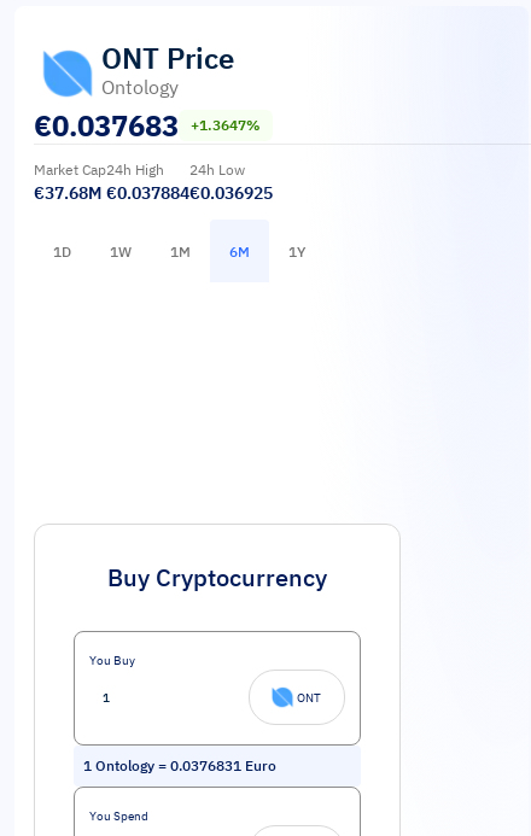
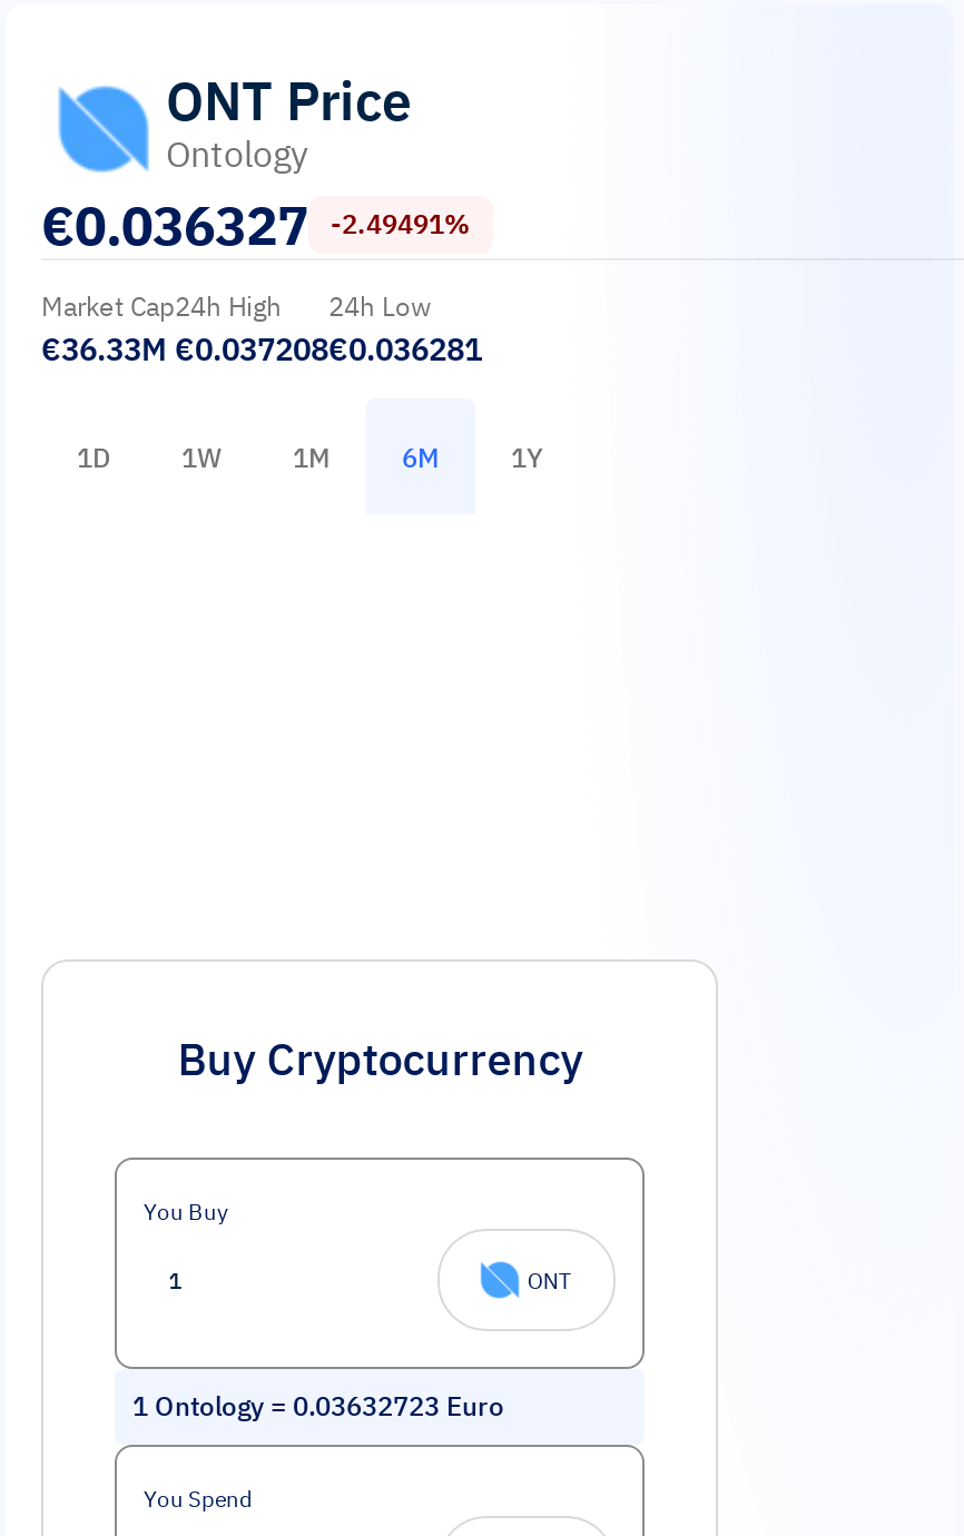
[34,106,179,145] €0.037683 -> [41,189,308,260] €0.036327
[191,116,261,134] +1.3647% -> [331,207,471,240] -2.49491%
[34,182,101,204] €37.68M -> [41,329,166,370] €36.33M
[106,182,189,204] €0.037884 -> [175,329,328,370] €0.037208
[189,182,273,204] €0.036925 -> [328,329,482,370] €0.036281
[83,756,276,774] 1 Ontology = 0.0376831 Euro -> [132,1389,504,1422] 1 Ontology = 0.03632723 Euro

